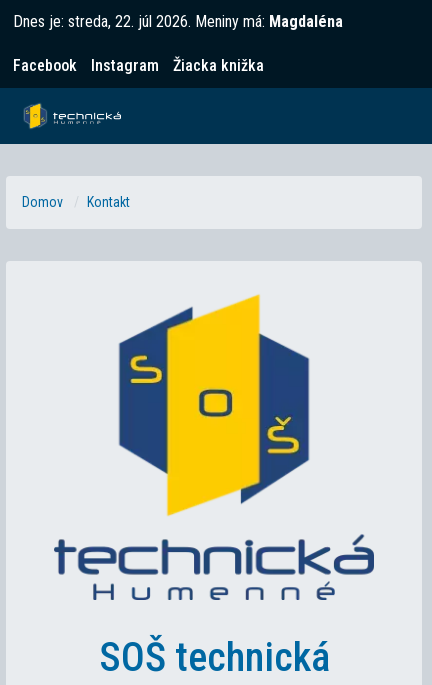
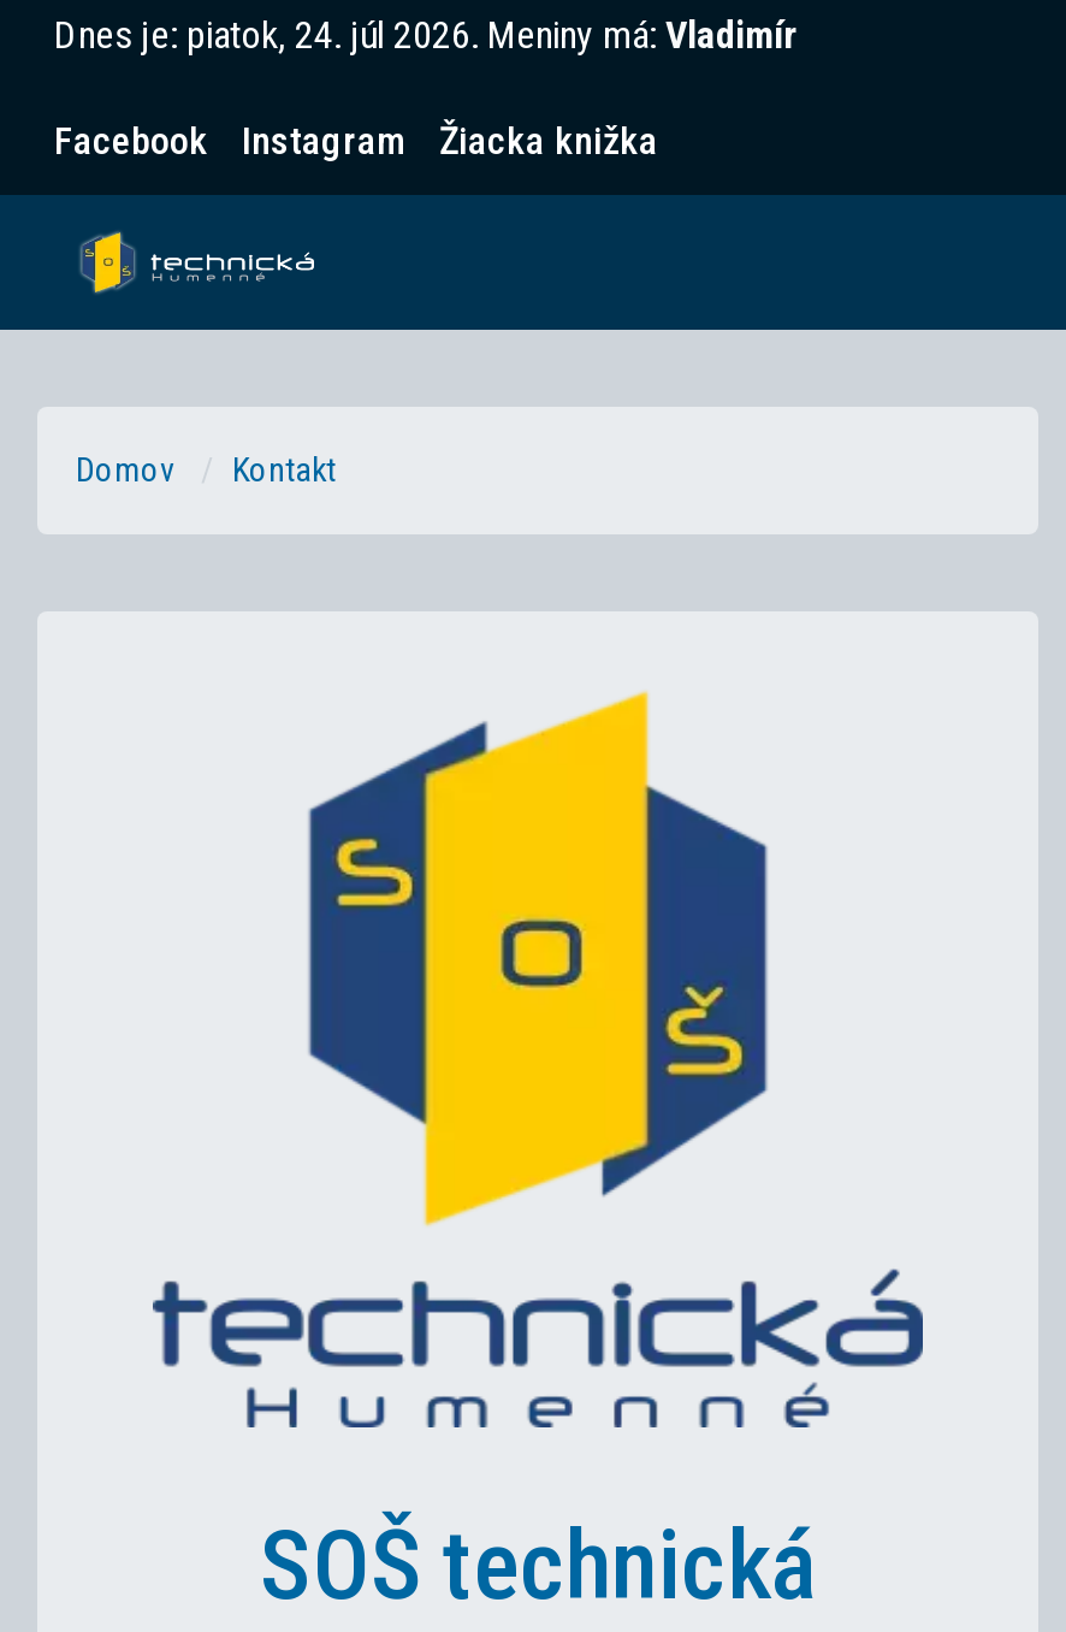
[13,12,343,31] Dnes je: streda, 22. júl 2026. Meniny má: Magdaléna -> [54,12,798,58] Dnes je: piatok, 24. júl 2026. Meniny má: Vladimír

